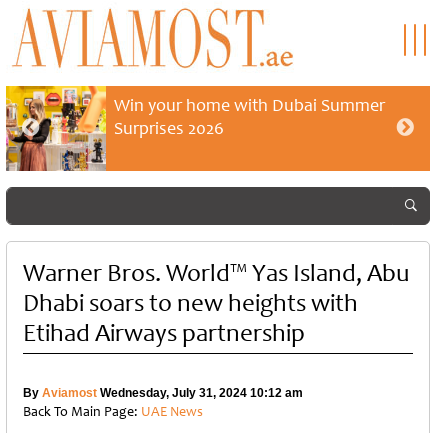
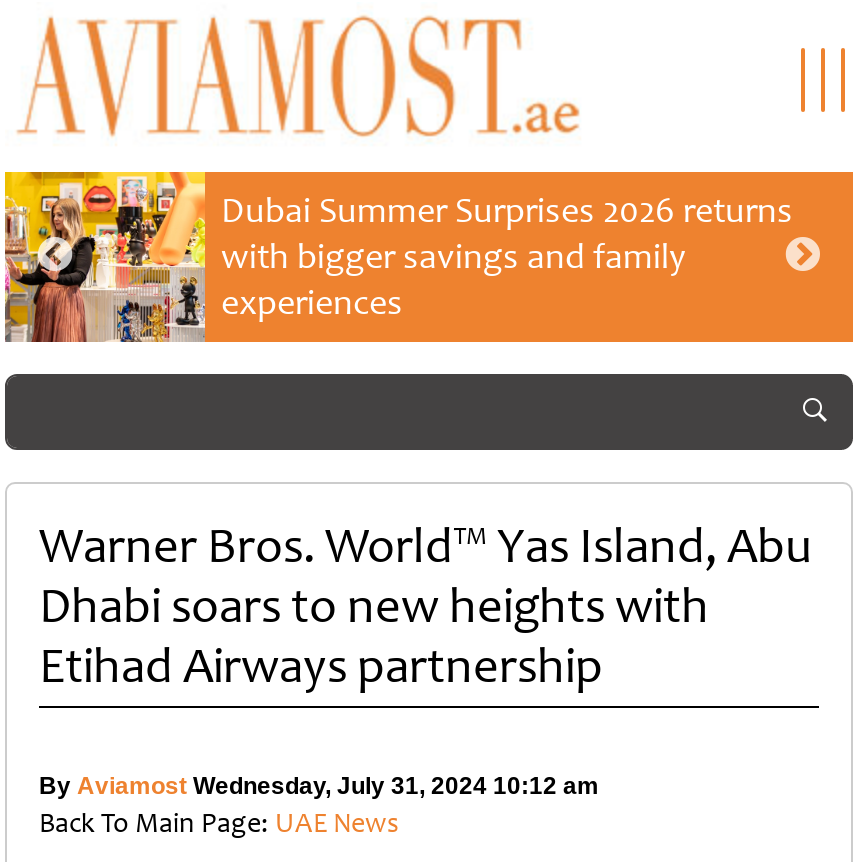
[114,94,385,139] Win your home with Dubai Summer | Surprises 2026 -> [221,188,793,324] Dubai Summer Surprises 2026 returns | with bigger savings and family | experiences

